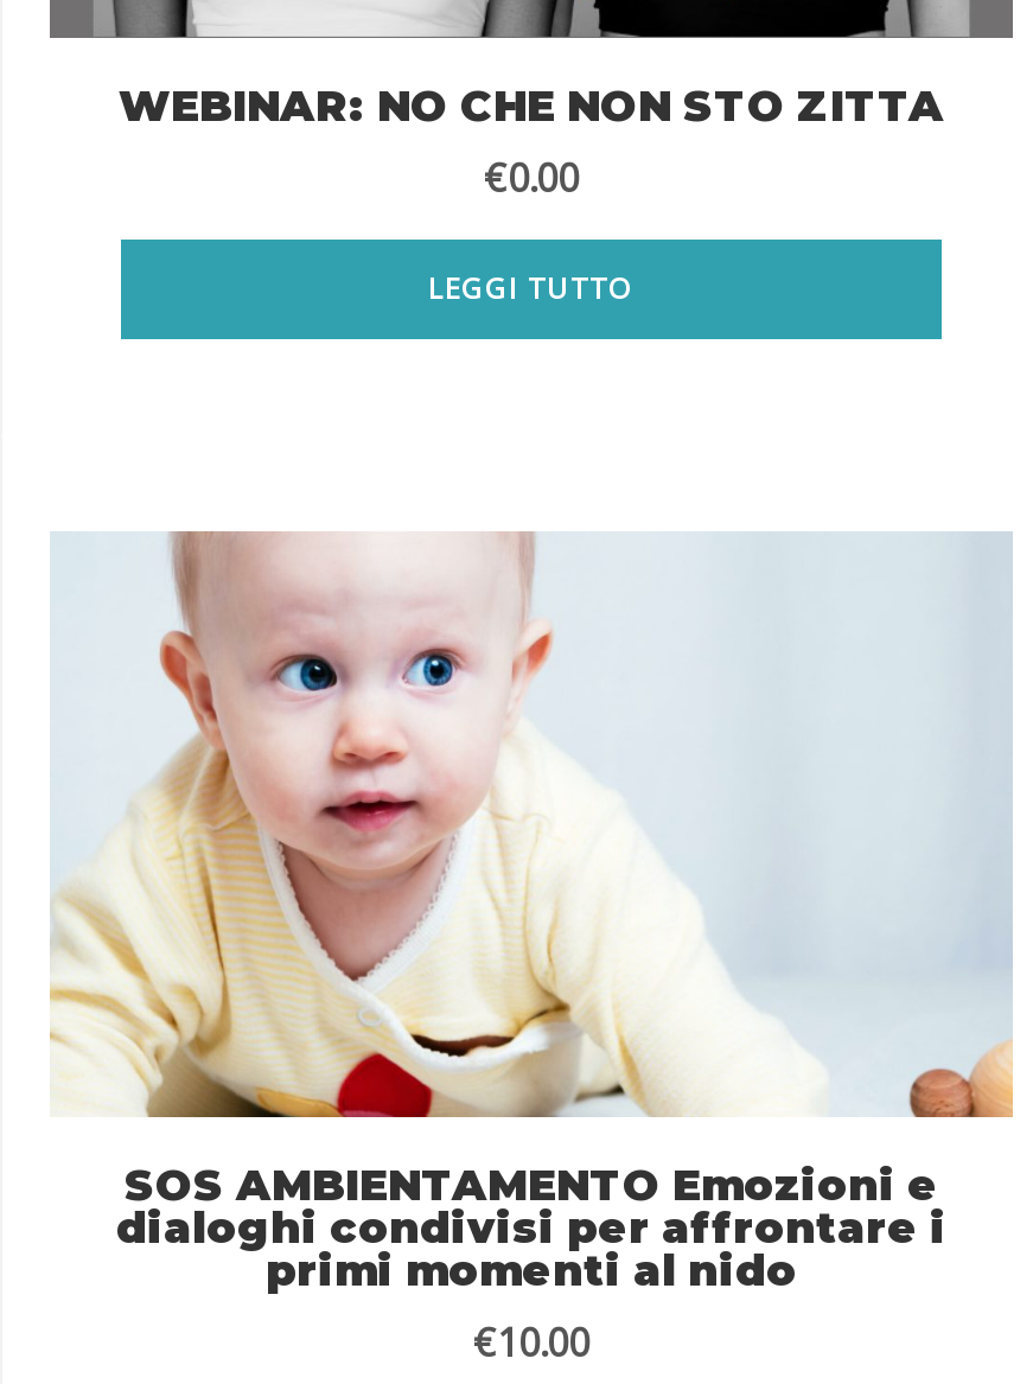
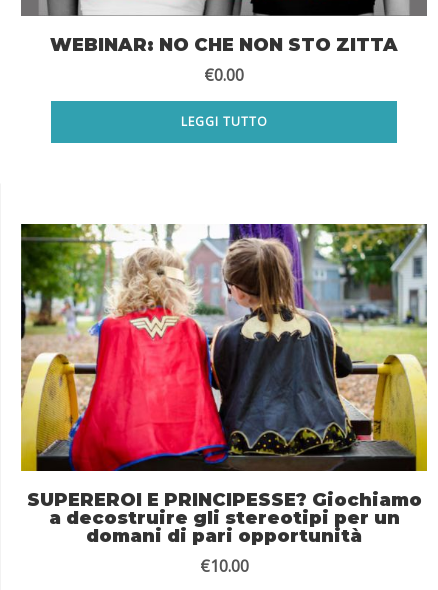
[50,531,1013,1297] [image] | SOS AMBIENTAMENTO Emozioni e | dialoghi condivisi per affrontare i | primi momenti al nido -> [20,223,428,547] [image] | SUPEREROI E PRINCIPESSE? Giochiamo | a decostruire gli stereotipi per un | domani di pari opportunità

